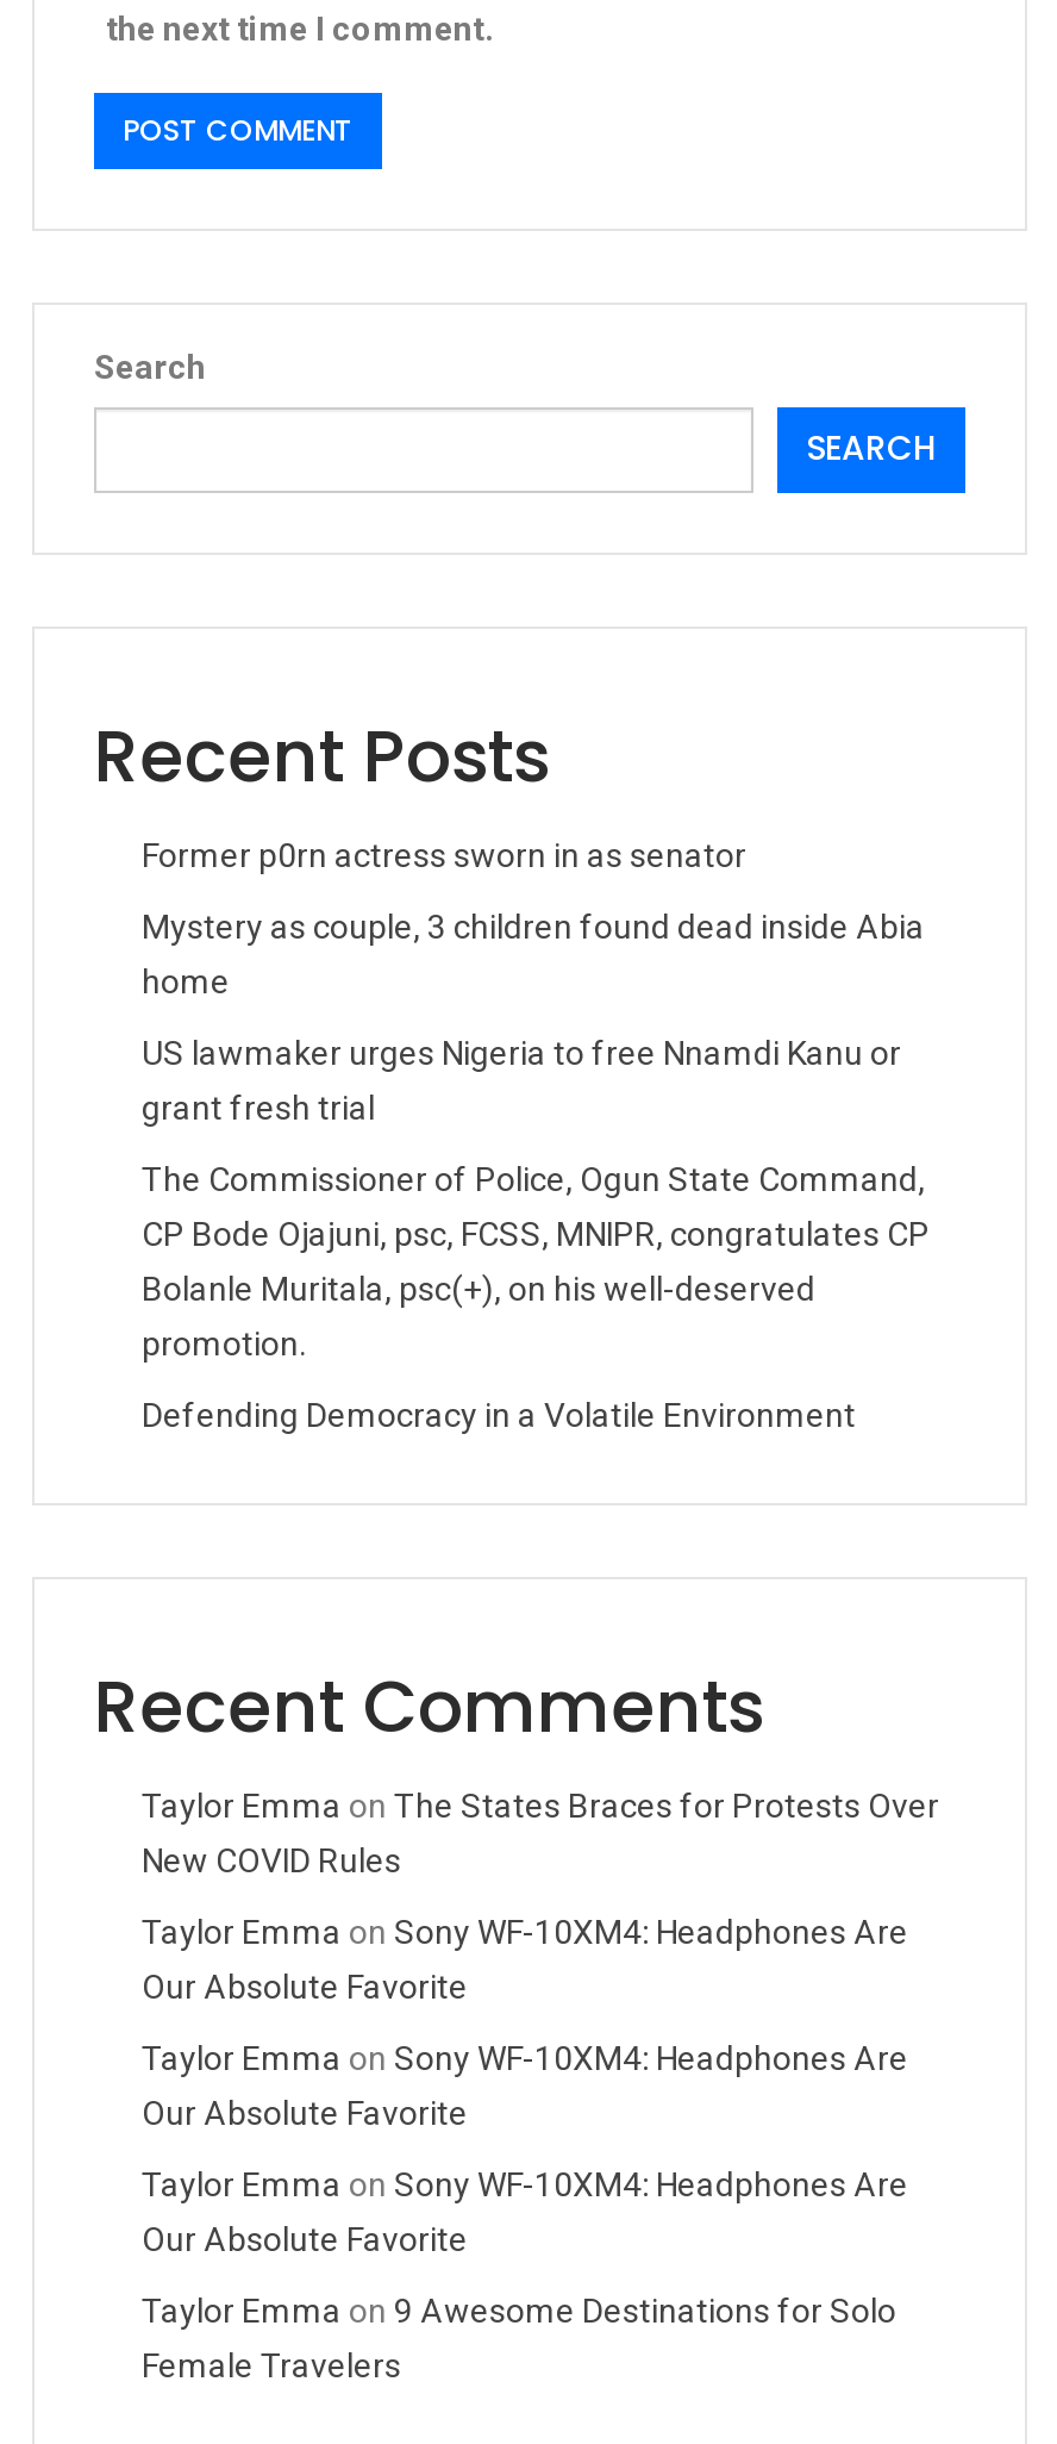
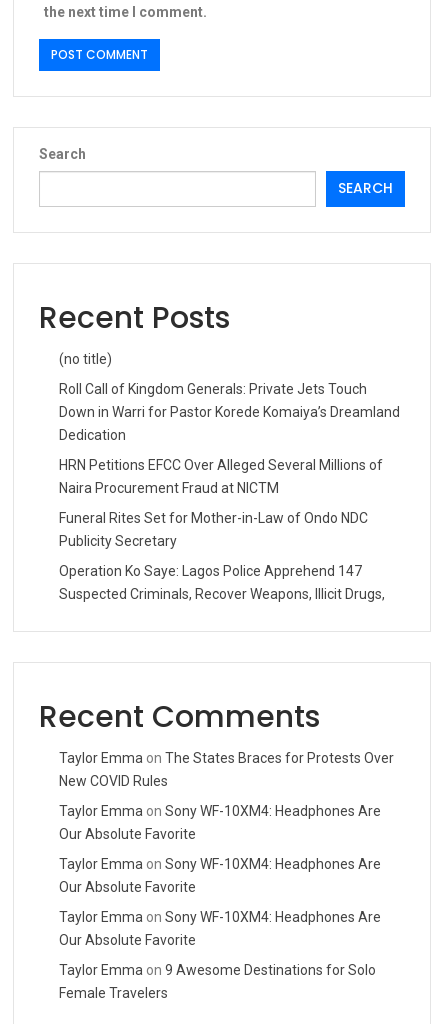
[142,836,746,874] Former p0rn actress sworn in as senator -> [59,351,112,367] (no title)
[142,907,925,1000] Mystery as couple, 3 children found dead inside Abia | home -> [59,381,400,443] Roll Call of Kingdom Generals: Private Jets Touch | Down in Warri for Pastor Korede Komaiya’s Dreamland | Dedication
[142,1034,901,1126] US lawmaker urges Nigeria to free Nnamdi Kanu or | grant fresh trial -> [59,457,383,496] HRN Petitions EFCC Over Alleged Several Millions of | Naira Procurement Fraud at NICTM
[142,1160,930,1362] The Commissioner of Police, Ogun State Command, | CP Bode Ojajuni, psc, FCSS, MNIPR, congratulates CP | Bolanle Muritala, psc(+), on his well-deserved | promotion. -> [59,510,368,549] Funeral Rites Set for Mother-in-Law of Ondo NDC | Publicity Secretary
[142,1396,856,1434] Defending Democracy in a Volatile Environment -> [59,563,391,602] Operation Ko Saye: Lagos Police Apprehend 147 | Suspected Criminals, Recover Weapons, Illicit Drugs,

